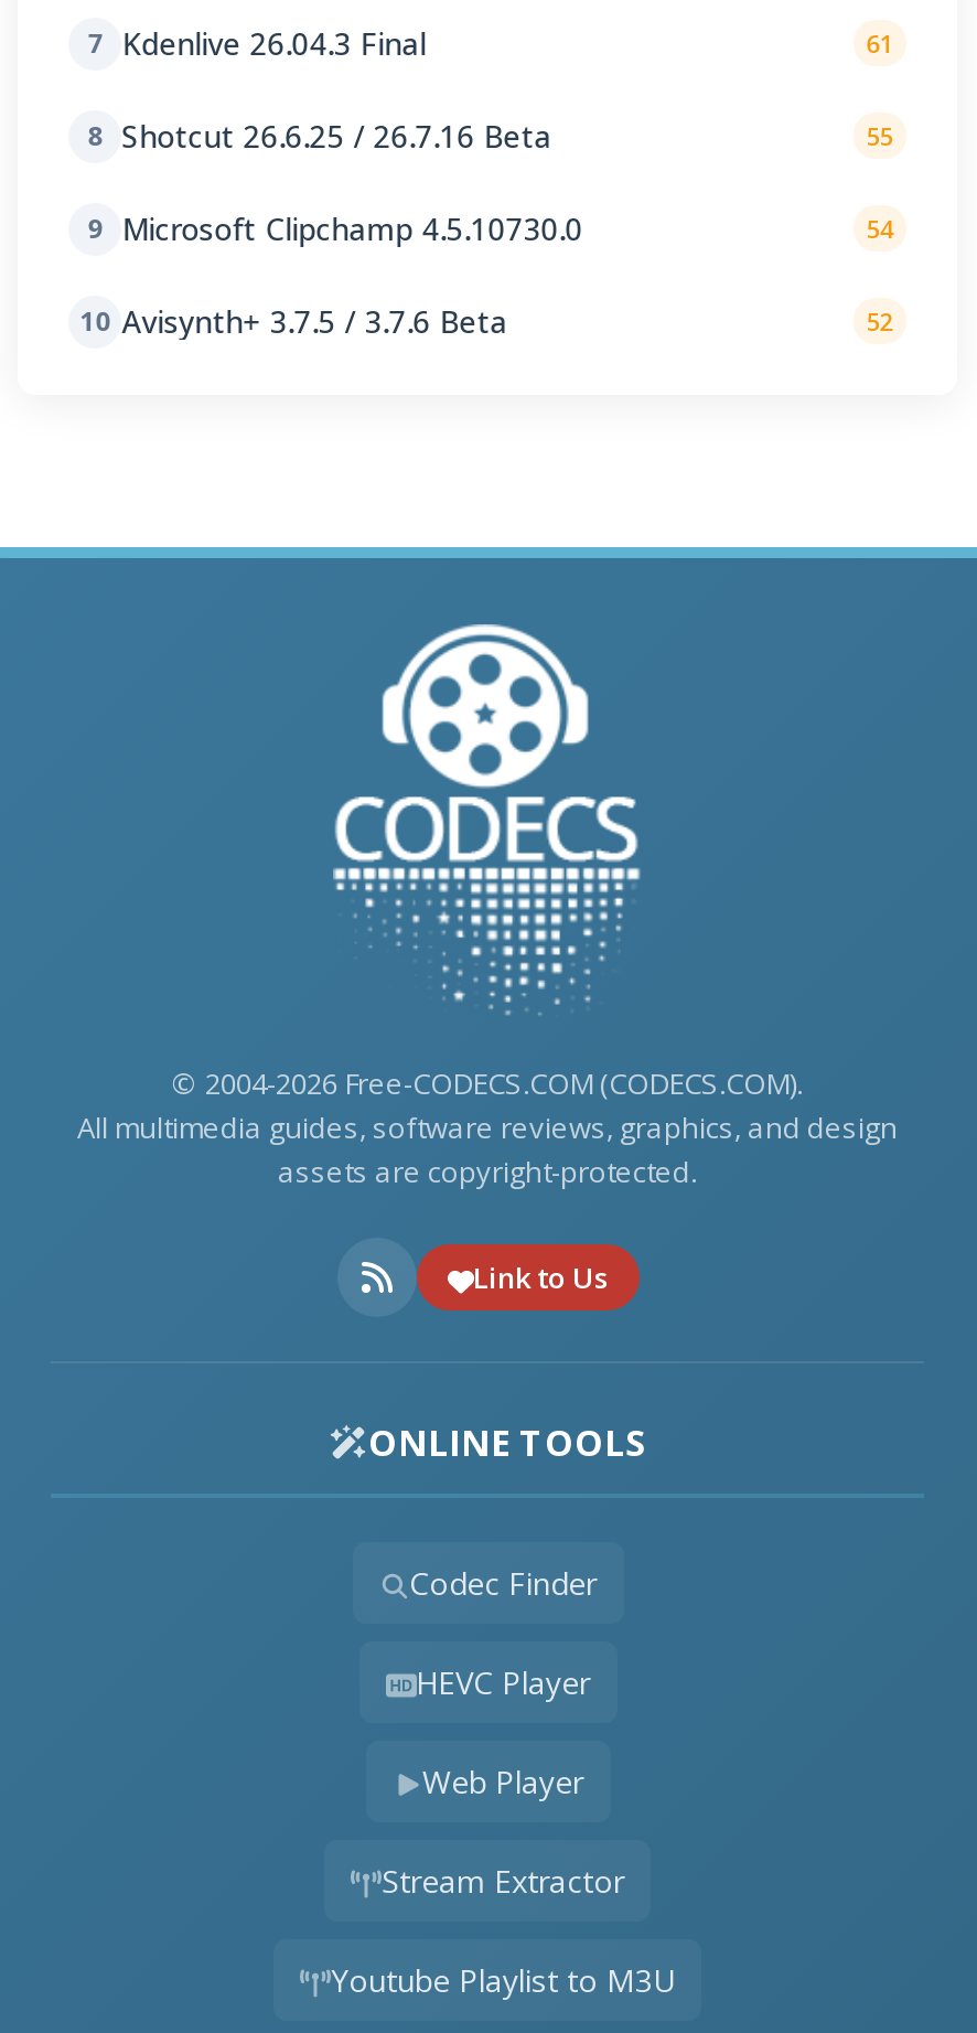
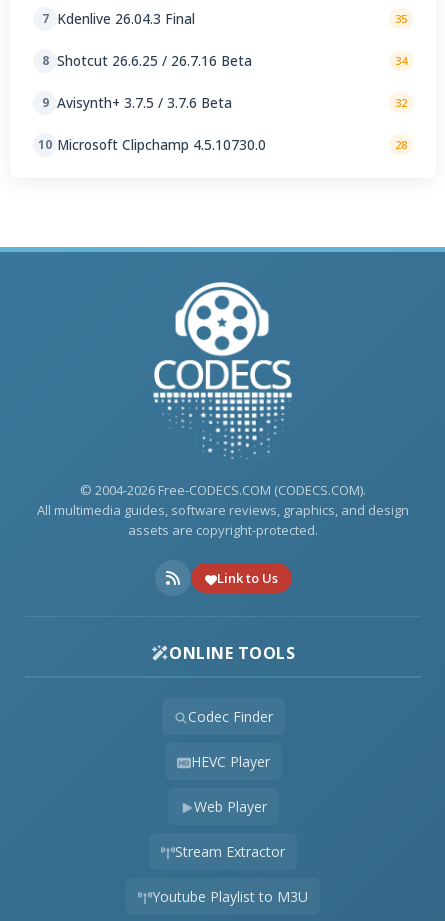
[866,26,893,60] 61 -> [395,11,407,26] 35
[866,119,893,152] 55 -> [395,53,407,68] 34
[88,207,893,249] 9 Microsoft Clipchamp 4.5.10730.0 | 54 -> [42,93,407,112] 9 Avisynth+ 3.7.5 / 3.7.6 Beta | 32
[80,300,893,342] 10 Avisynth+ 3.7.5 / 3.7.6 Beta | 52 -> [38,135,407,154] 10 Microsoft Clipchamp 4.5.10730.0 | 28

